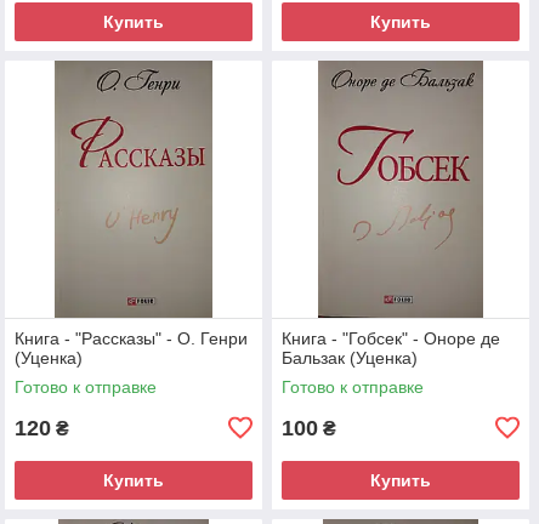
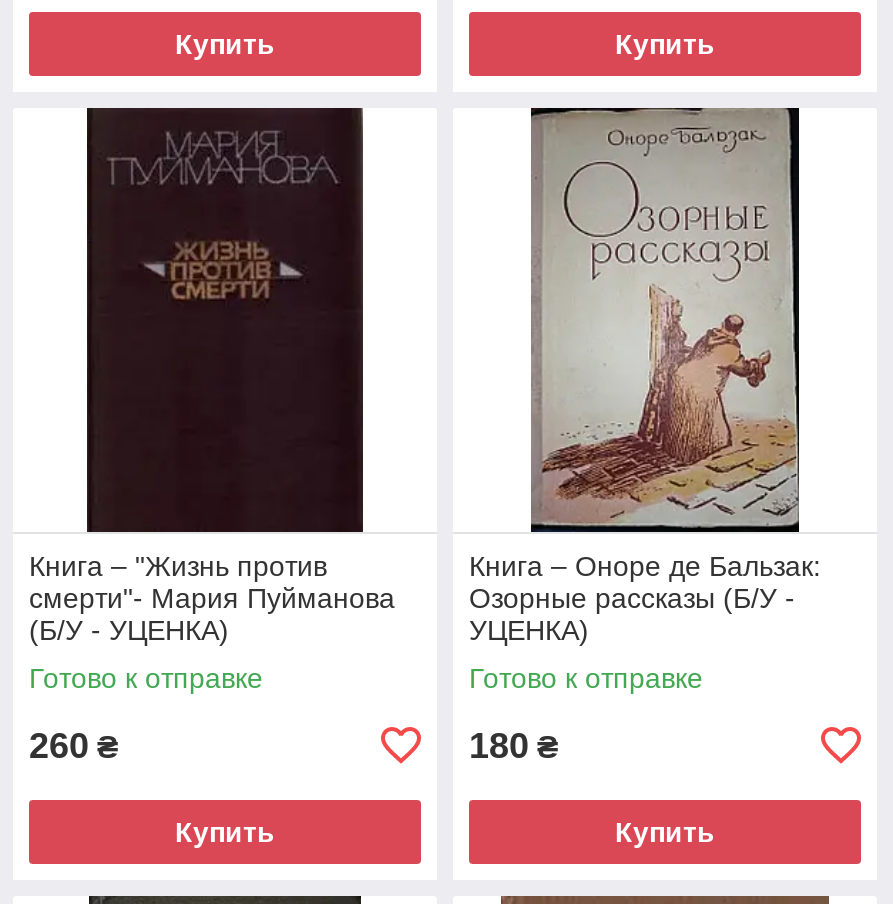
[15,59,248,367] [image] | Книга - "Рассказы" - О. Генри | (Уценка) -> [29,106,395,646] [image] | Книга – "Жизнь против | смерти"- Мария Пуйманова | (Б/У - УЦЕНКА)
[282,59,500,367] [image] | Книга - "Гобсек" - Оноре де | Бальзак (Уценка) -> [469,106,821,646] [image] | Книга – Оноре де Бальзак: | Озорные рассказы (Б/У - | УЦЕНКА)
[15,416,69,440] 120 ₴ -> [29,726,119,766] 260 ₴
[282,416,336,440] 100 ₴ -> [469,726,559,766] 180 ₴

